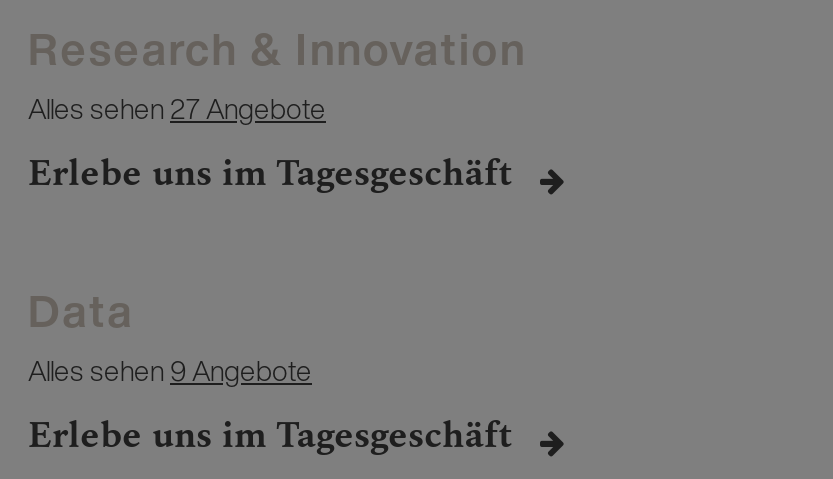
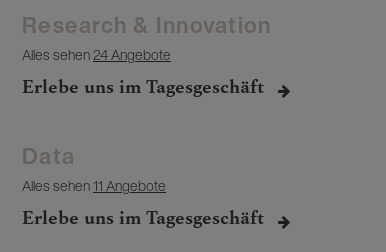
[28,87,326,129] Alles sehen 27 Angebote -> [22,44,171,65] Alles sehen 24 Angebote
[28,349,312,391] Alles sehen 9 Angebote -> [22,175,166,196] Alles sehen 11 Angebote

